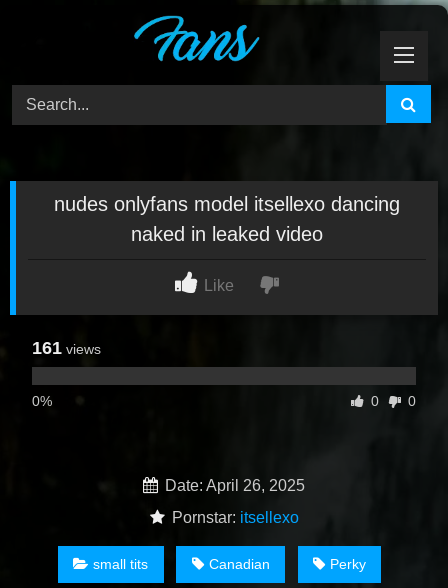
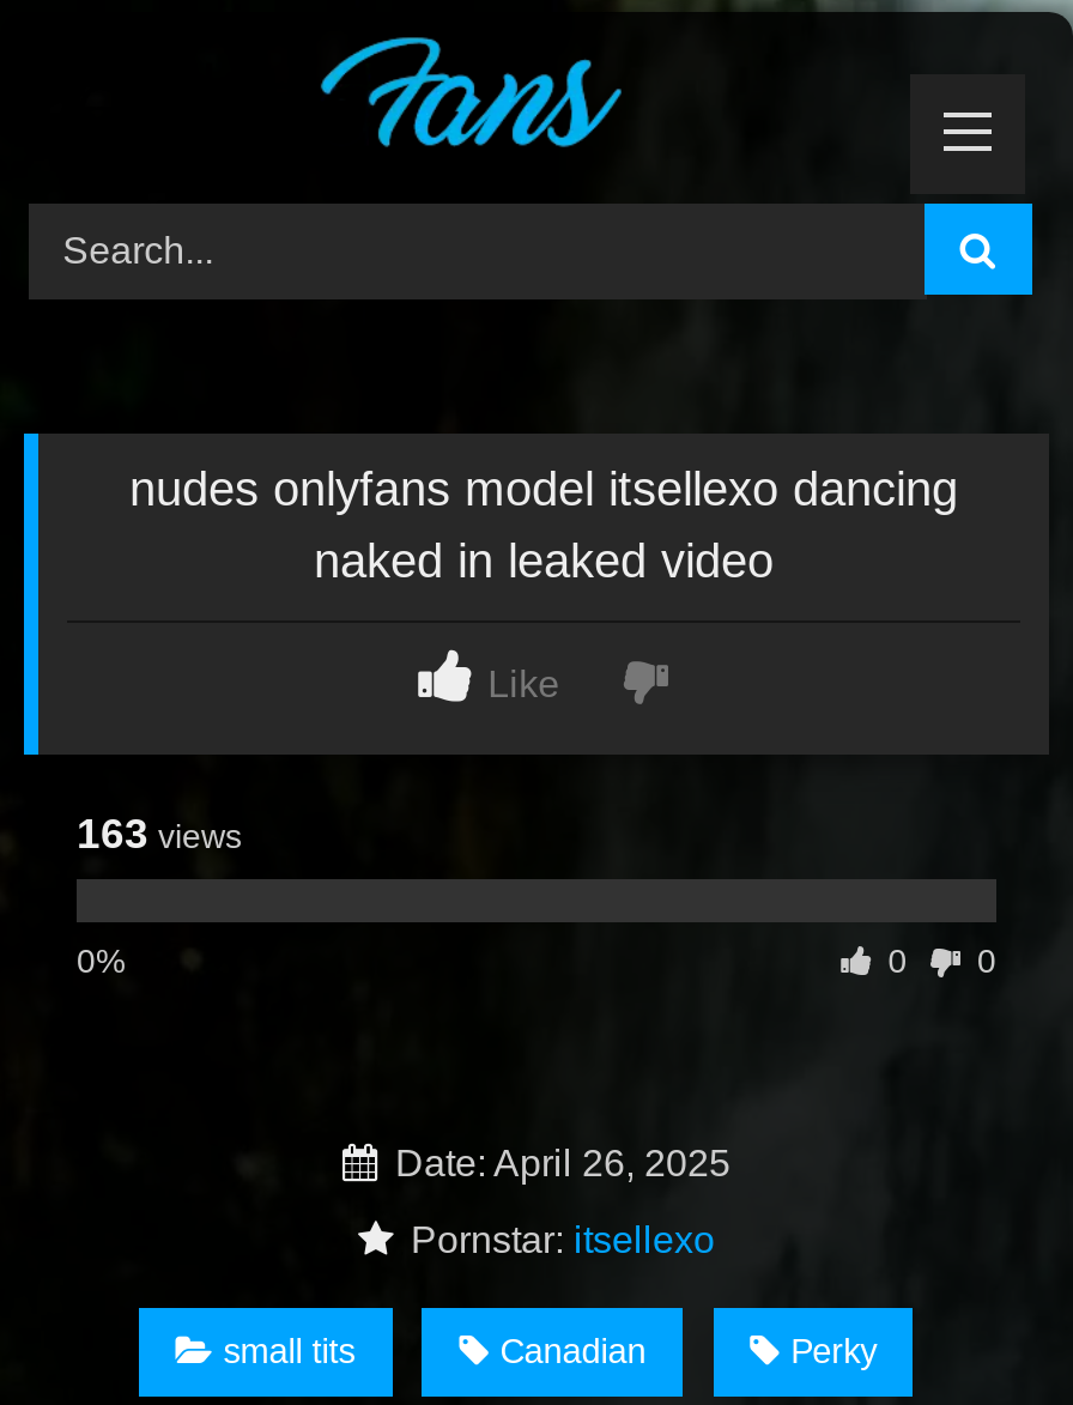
[32,338,101,358] 161 views -> [77,810,242,858] 163 views

